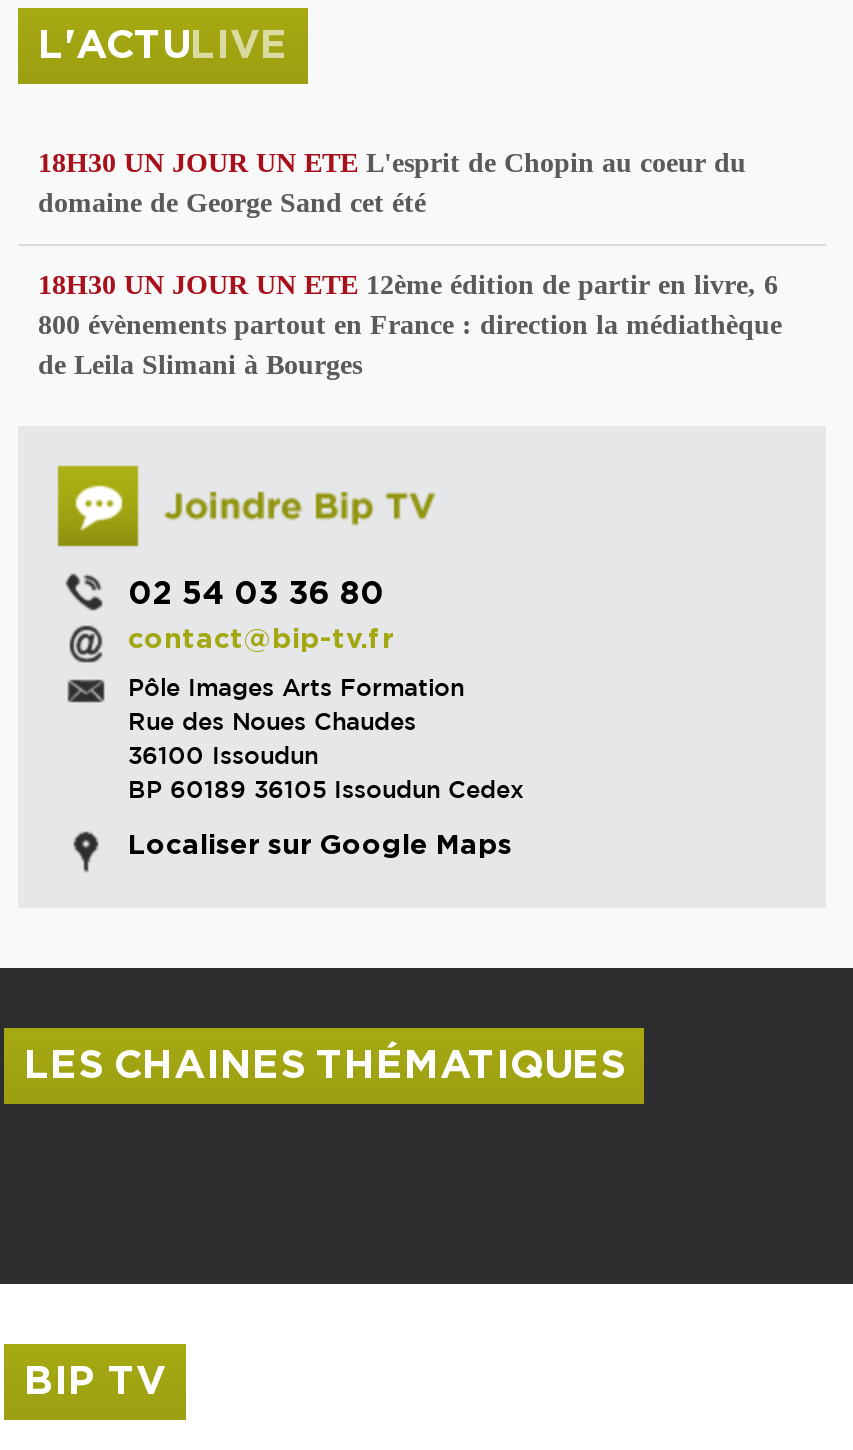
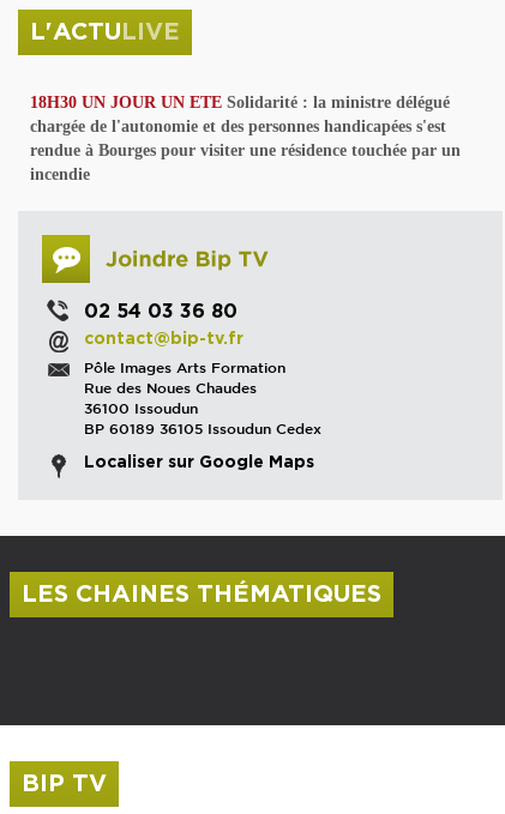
[38,148,782,380] 18H30 UN JOUR UN ETE L'esprit de Chopin au coeur du | domaine de George Sand cet été | 18H30 UN JOUR UN ETE 12ème édition de partir en livre, 6 | 800 évènements partout en France : direction la médiathèque | de Leila Slimani à Bourges -> [30,94,461,183] 18H30 UN JOUR UN ETE Solidarité : la ministre délégué | chargée de l'autonomie et des personnes handicapées s'est | rendue à Bourges pour visiter une résidence touchée par un | incendie

